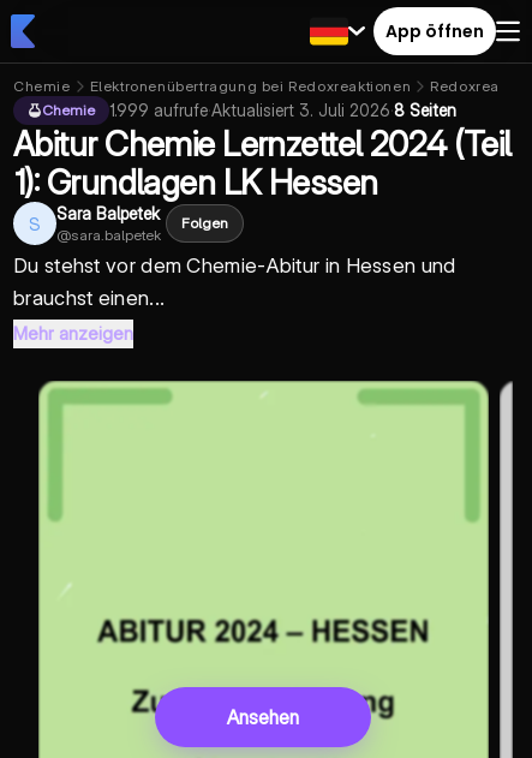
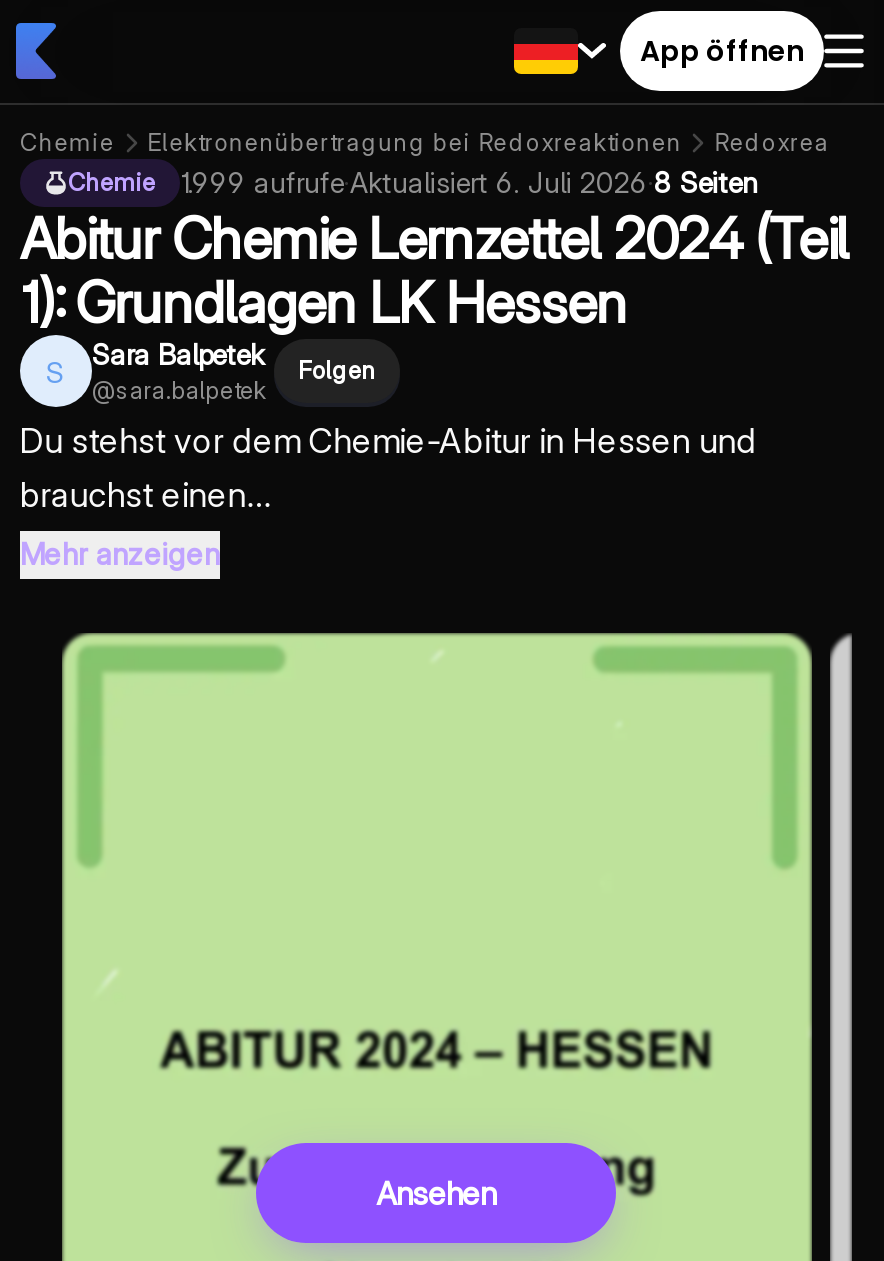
[109,100,456,120] 1.999 aufrufe · Aktualisiert 3. Juli 2026 · 8 Seiten -> [180,165,758,199] 1.999 aufrufe · Aktualisiert 6. Juli 2026 · 8 Seiten

